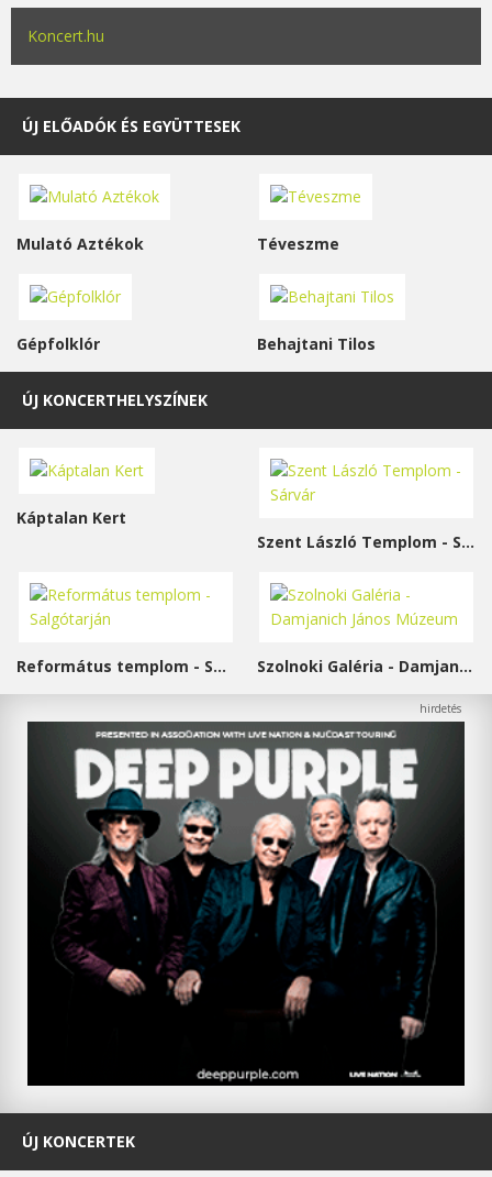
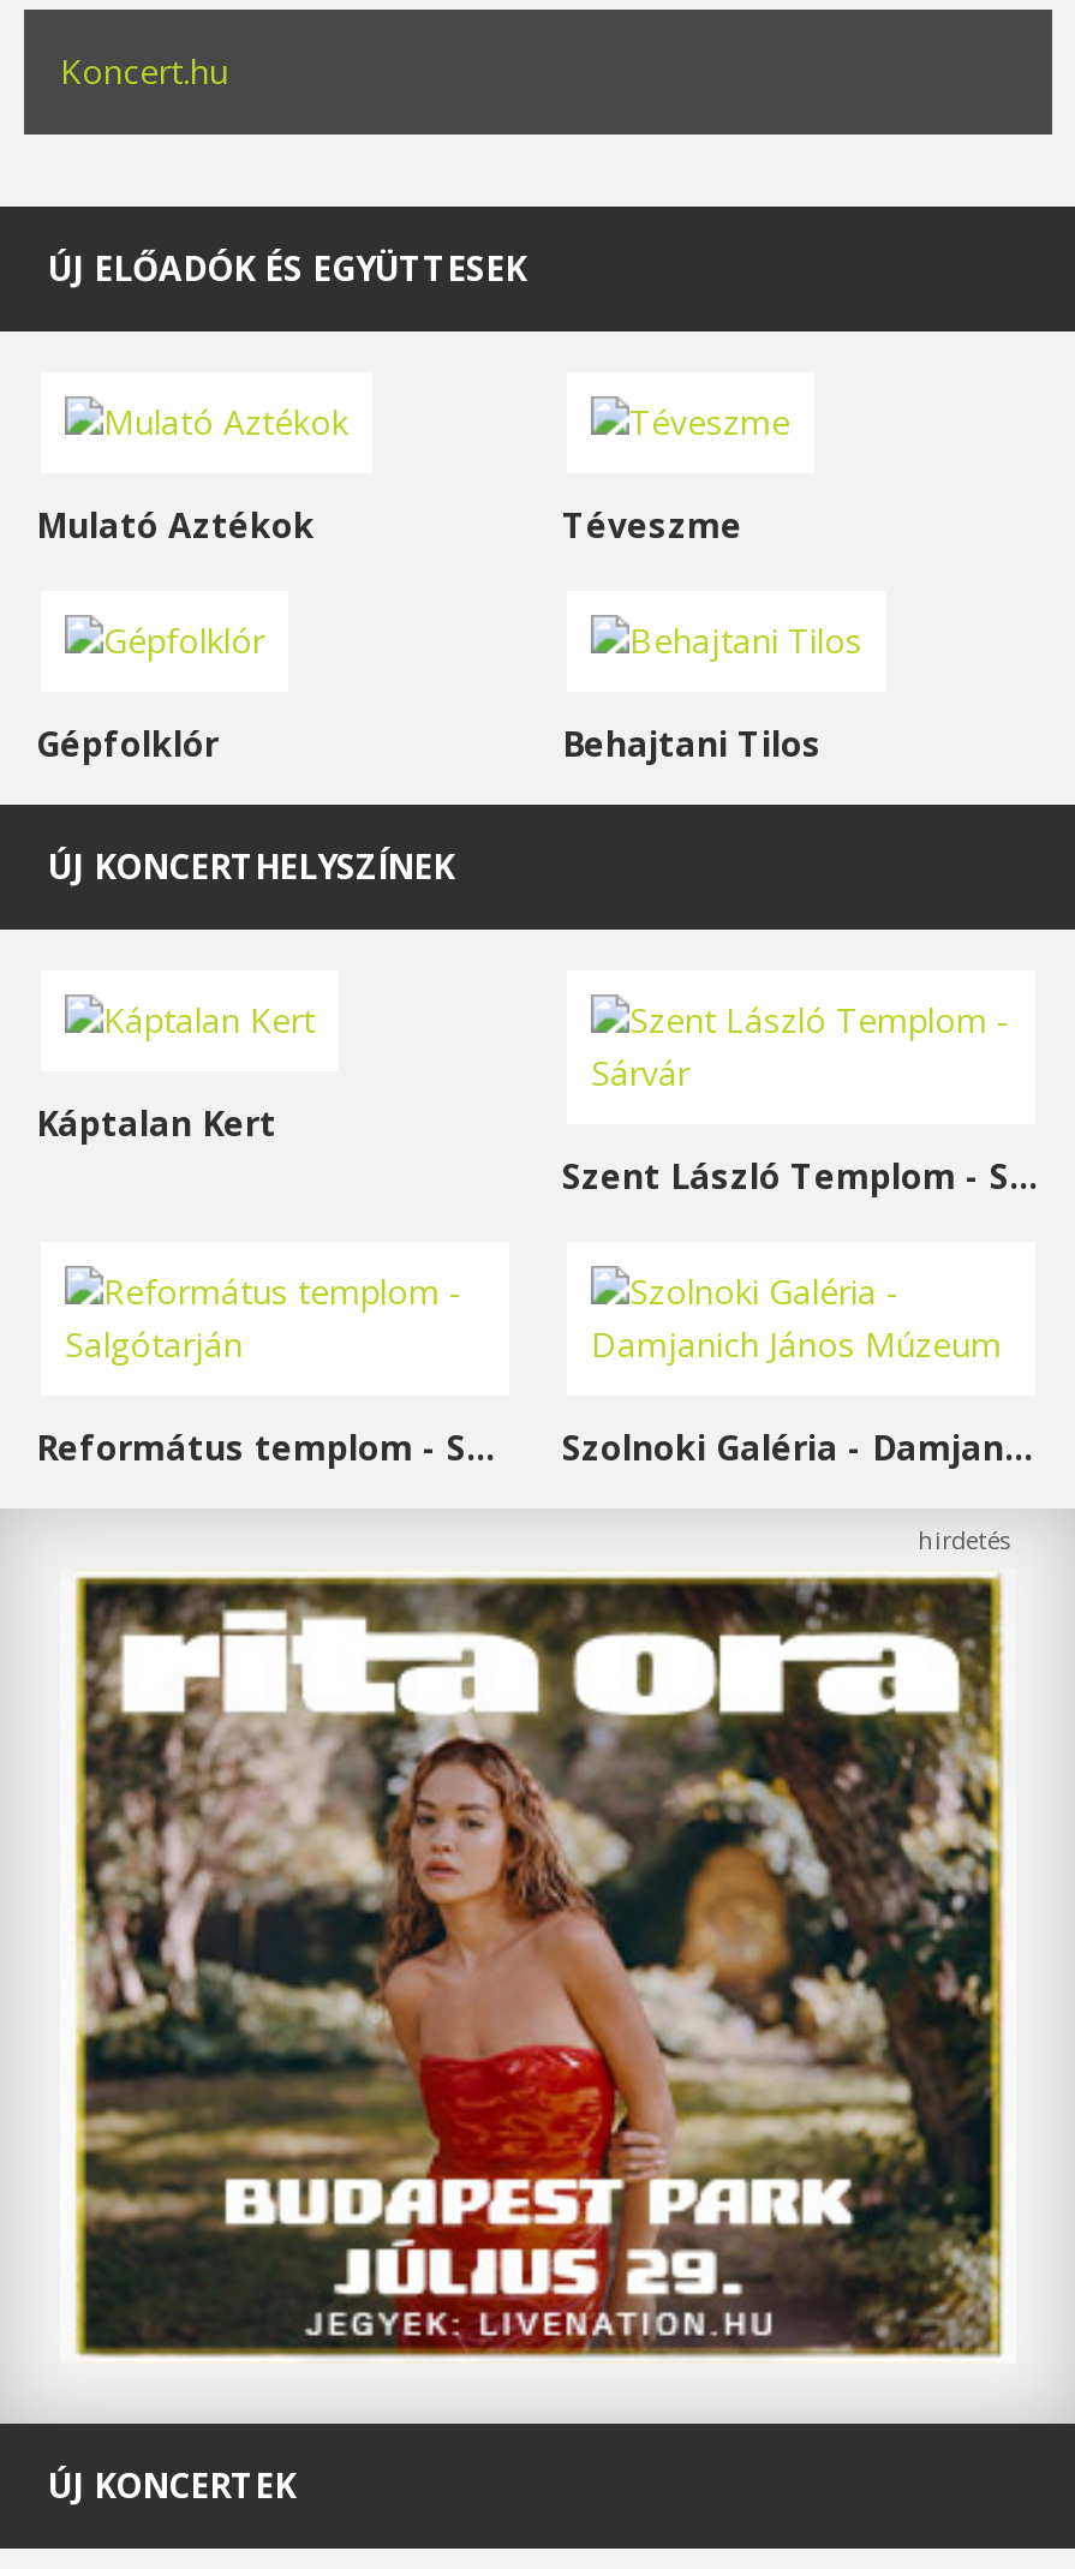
[26,721,466,1087] [image] -> [60,1569,1016,2364] [image]

